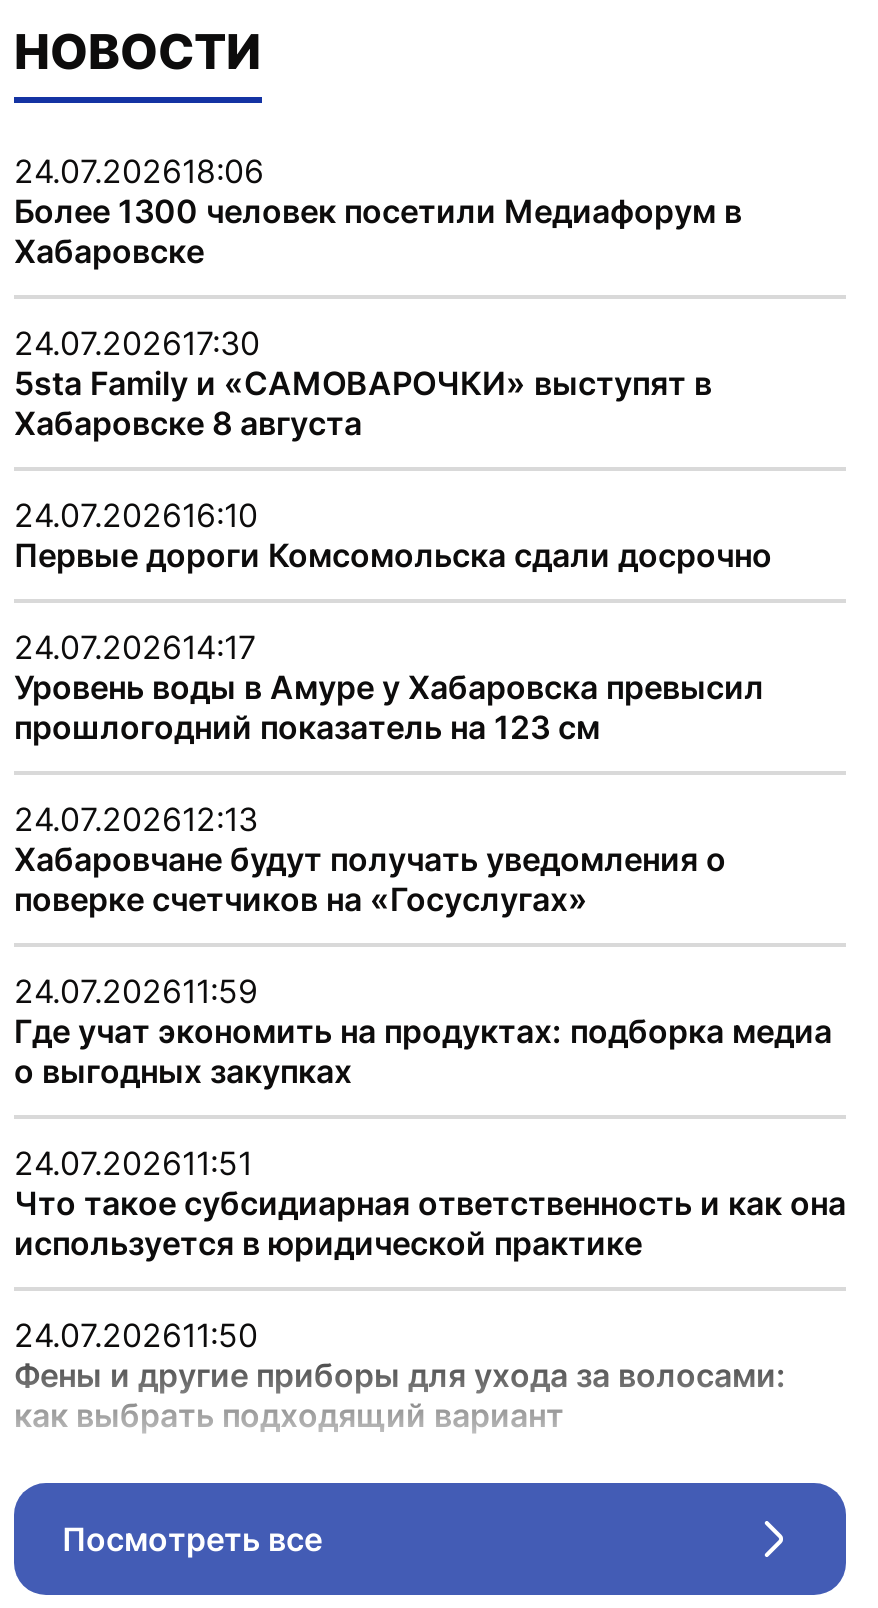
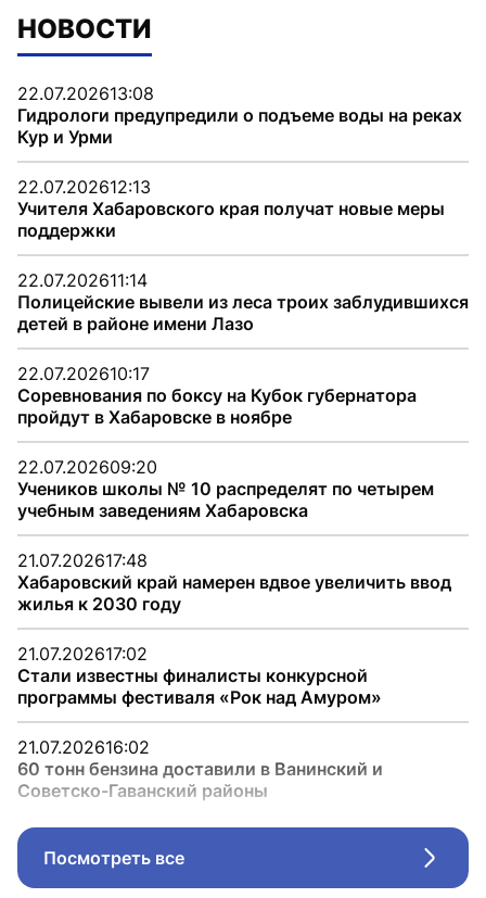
[14,151,742,271] 24.07.202618:06 | Более 1300 человек посетили Медиафорум в | Хабаровске -> [17,83,462,148] 22.07.202613:08 | Гидрологи предупредили о подъеме воды на реках | Кур и Урми
[14,323,712,443] 24.07.202617:30 | 5sta Family и «САМОВАРОЧКИ» выступят в | Хабаровске 8 августа -> [17,176,445,241] 22.07.202612:13 | Учителя Хабаровского края получат новые меры | поддержки
[14,495,772,575] 24.07.202616:10 | Первые дороги Комсомольска сдали досрочно -> [17,269,469,334] 22.07.202611:14 | Полицейские вывели из леса троих заблудившихся | детей в районе имени Лазо
[14,627,764,747] 24.07.202614:17 | Уровень воды в Амуре у Хабаровска превысил | прошлогодний показатель на 123 см -> [17,363,417,428] 22.07.202610:17 | Соревнования по боксу на Кубок губернатора | пройдут в Хабаровске в ноябре
[14,799,726,919] 24.07.202612:13 | Хабаровчане будут получать уведомления о | поверке счетчиков на «Госуслугах» -> [17,456,434,521] 22.07.202609:20 | Учеников школы № 10 распределят по четырем | учебным заведениям Хабаровска
[14,971,832,1091] 24.07.202611:59 | Где учат экономить на продуктах: подборка медиа | о выгодных закупках -> [17,549,451,615] 21.07.202617:48 | Хабаровский край намерен вдвое увеличить ввод | жилья к 2030 году
[14,1143,846,1263] 24.07.202611:51 | Что такое субсидиарная ответственность и как она | используется в юридической практике -> [17,643,382,708] 21.07.202617:02 | Стали известны финалисты конкурсной | программы фестиваля «Рок над Амуром»
[14,1315,786,1435] 24.07.202611:50 | Фены и другие приборы для ухода за волосами: | как выбрать подходящий вариант -> [17,736,383,801] 21.07.202616:02 | 60 тонн бензина доставили в Ванинский и | Советско-Гаванский районы

